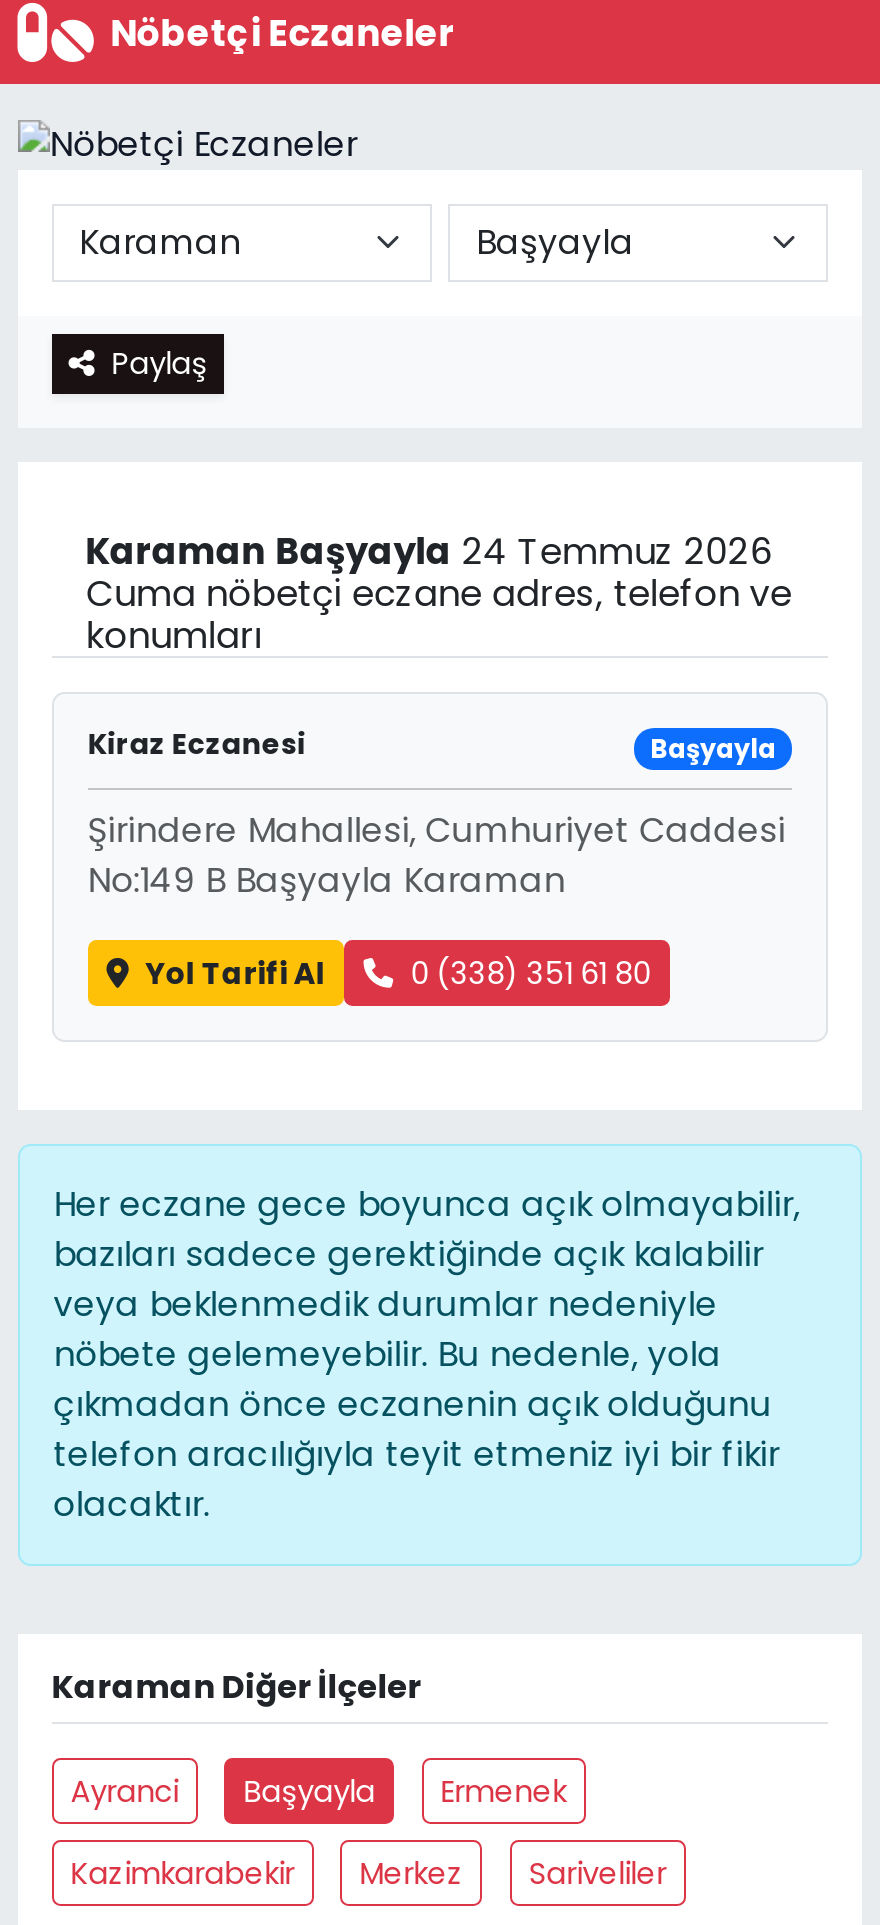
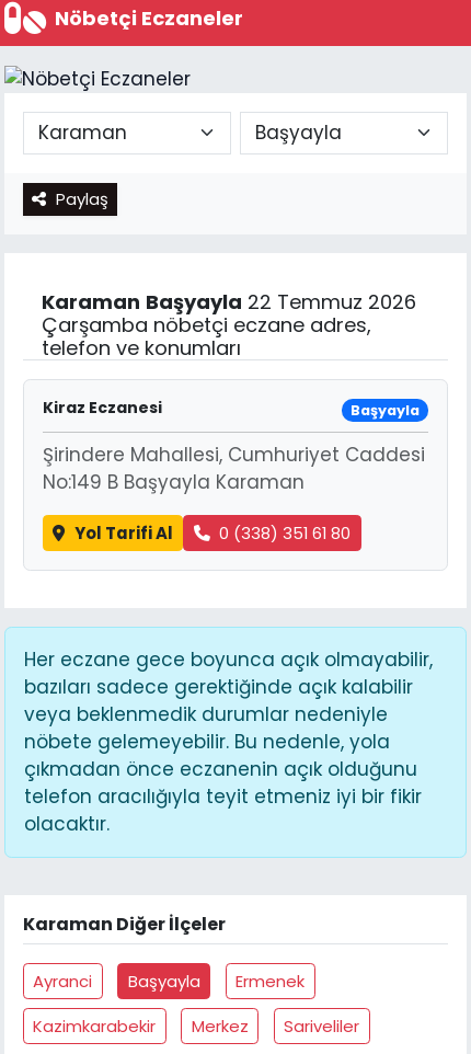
[86,527,792,661] Karaman Başyayla 24 Temmuz 2026 | Cuma nöbetçi eczane adres, telefon ve | konumları -> [41,288,416,362] Karaman Başyayla 22 Temmuz 2026 | Çarşamba nöbetçi eczane adres, | telefon ve konumları

